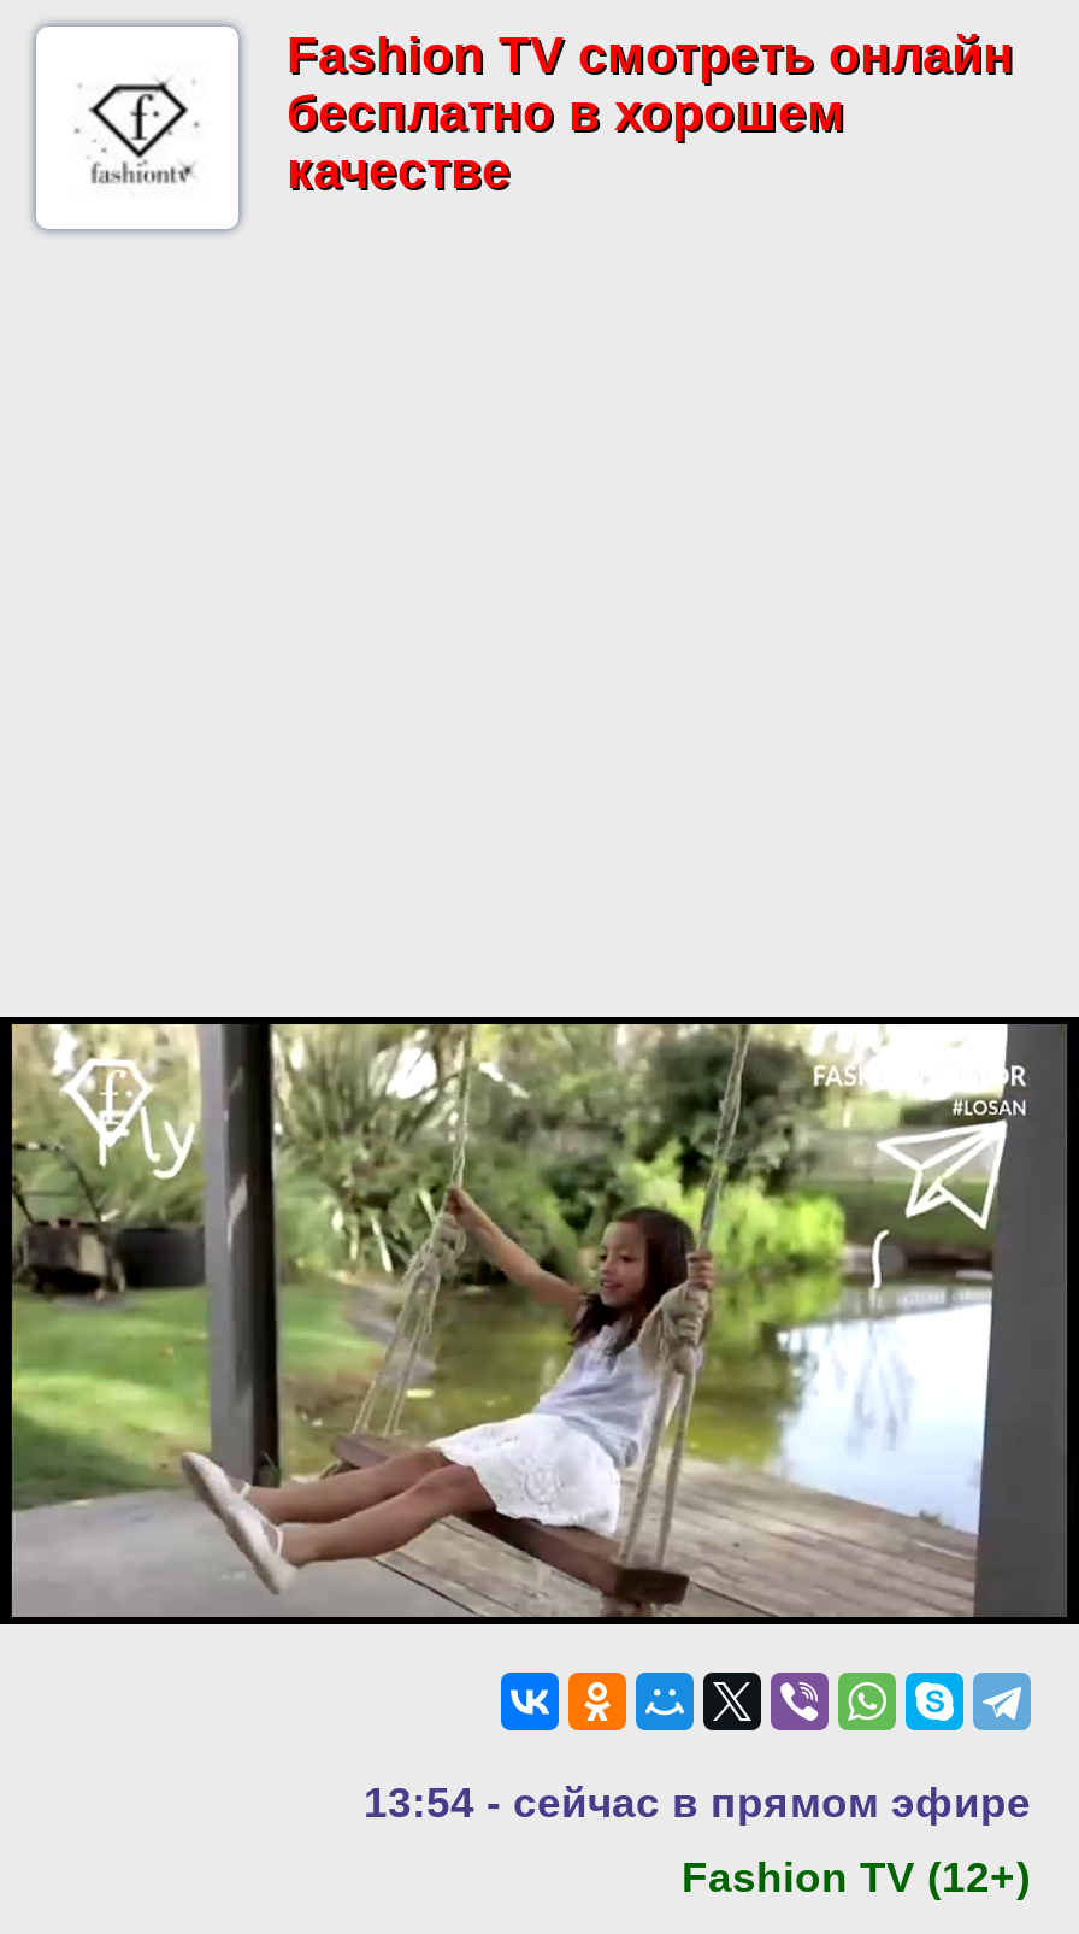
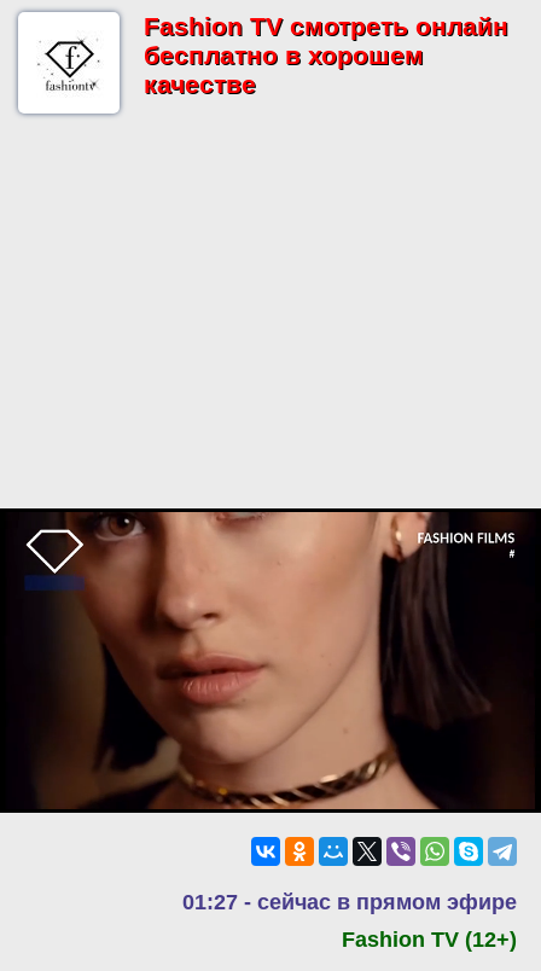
[10,1022,1069,1619] [image] -> [6,511,535,809] [image]
[364,1779,1031,1827] 13:54 - сейчас в прямом эфире -> [182,890,517,914] 01:27 - сейчас в прямом эфире

